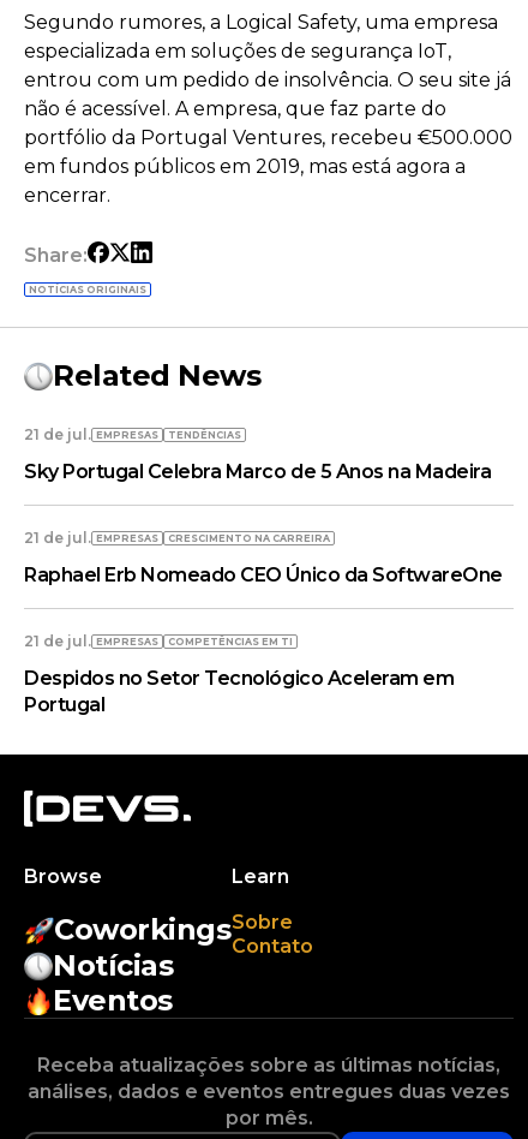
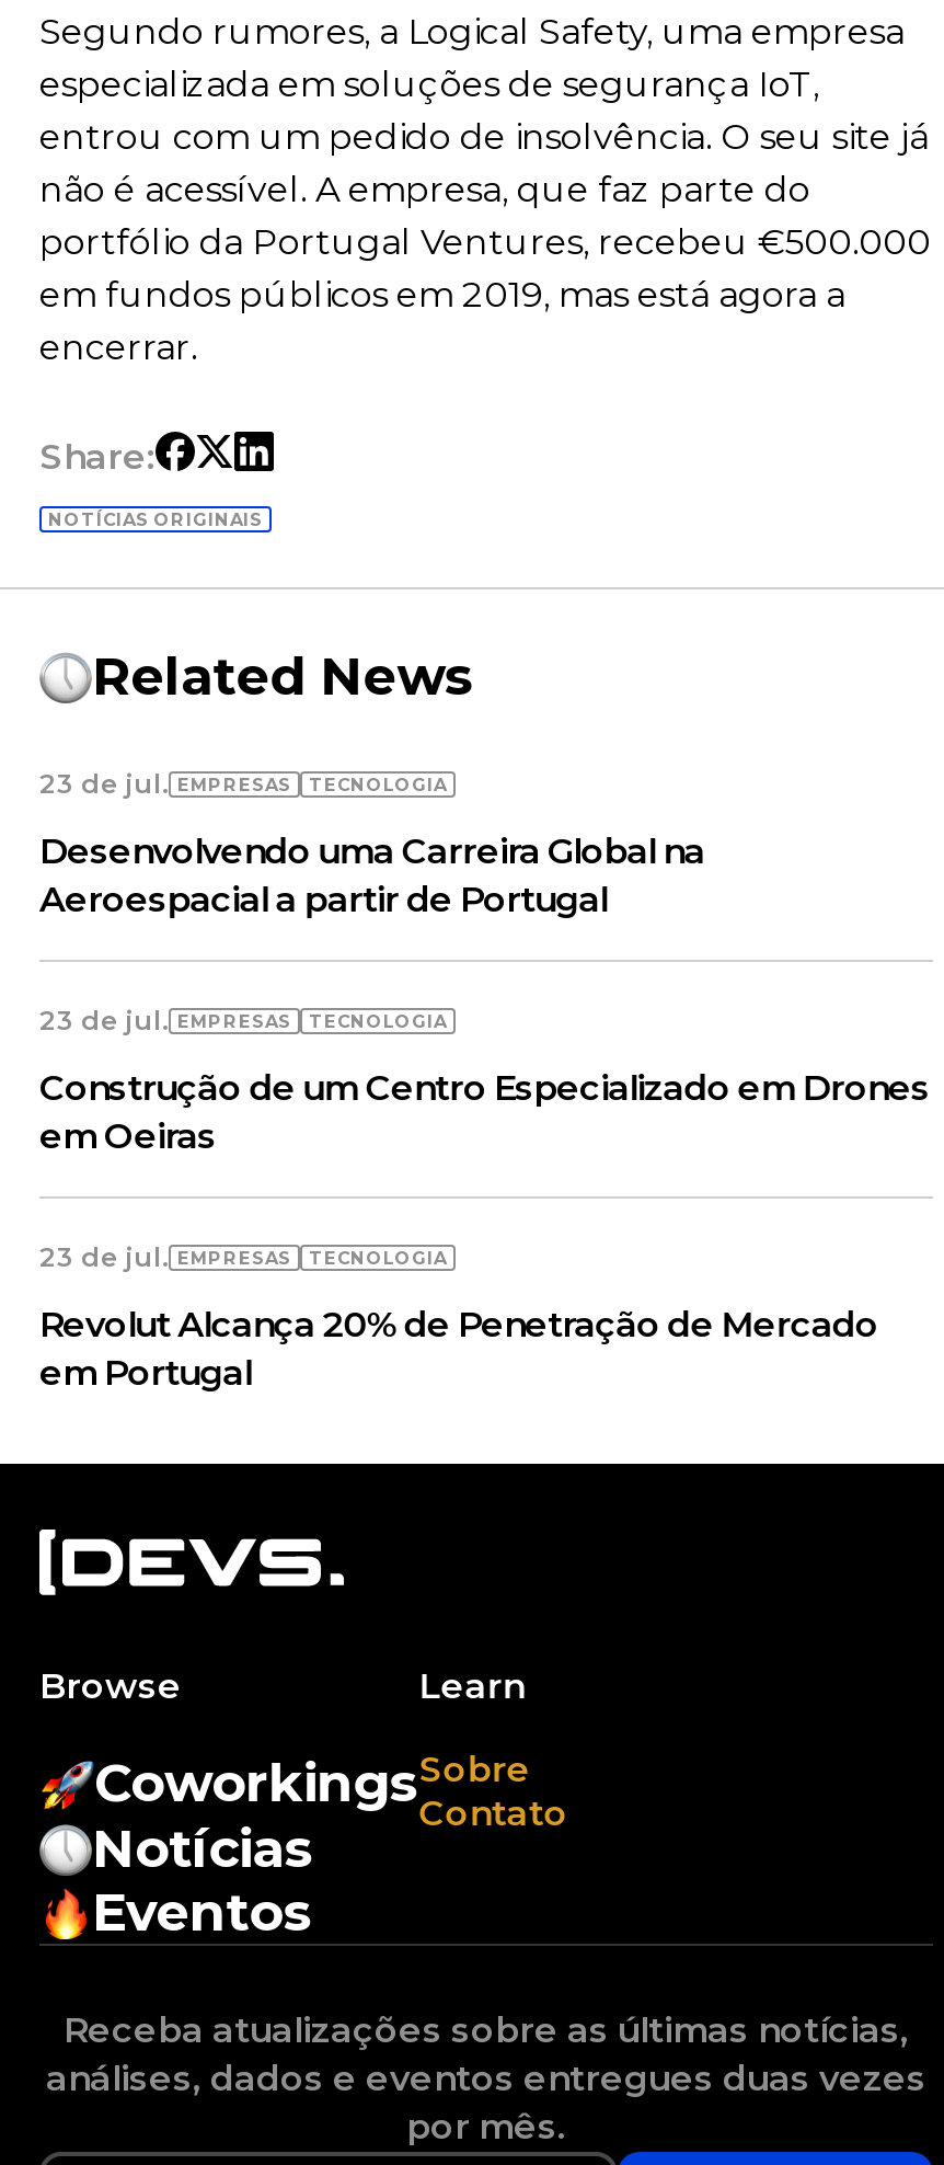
[24,425,241,443] 21 de jul. EMPRESAS | TENDÊNCIAS -> [39,767,447,800] 23 de jul. EMPRESAS | TECNOLOGIA
[24,460,491,483] Sky Portugal Celebra Marco de 5 Anos na Madeira -> [39,831,705,920] Desenvolvendo uma Carreira Global na | Aeroespacial a partir de Portugal
[24,529,330,547] 21 de jul. EMPRESAS | CRESCIMENTO NA CARREIRA -> [39,1004,447,1036] 23 de jul. EMPRESAS | TECNOLOGIA
[24,563,503,586] Raphael Erb Nomeado CEO Único da SoftwareOne -> [39,1067,930,1157] Construção de um Centro Especializado em Drones | em Oeiras
[24,632,293,650] 21 de jul. EMPRESAS | COMPETÊNCIAS EM TI -> [39,1240,447,1273] 23 de jul. EMPRESAS | TECNOLOGIA
[24,667,454,716] Despidos no Setor Tecnológico Aceleram em | Portugal -> [39,1304,878,1394] Revolut Alcança 20% de Penetração de Mercado | em Portugal

